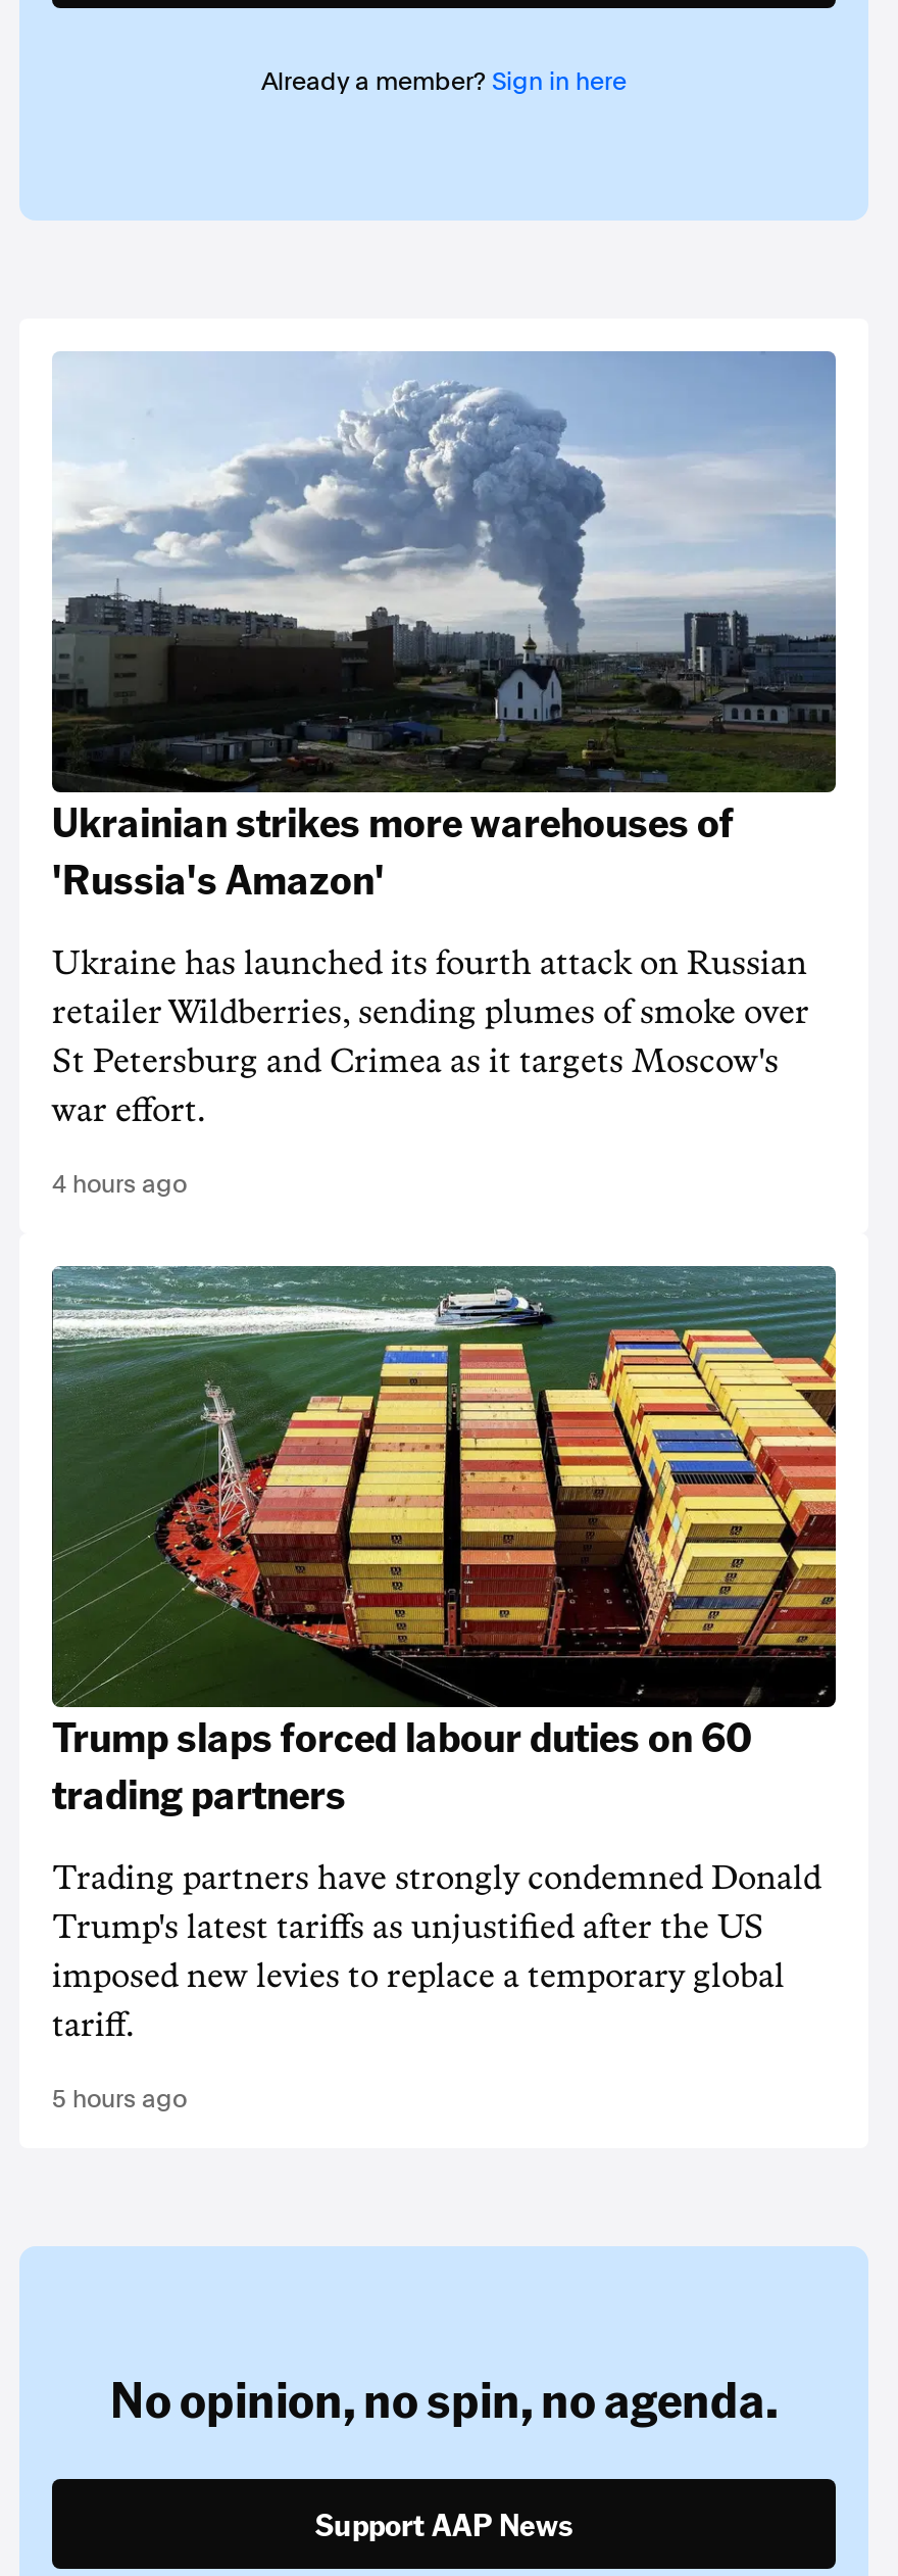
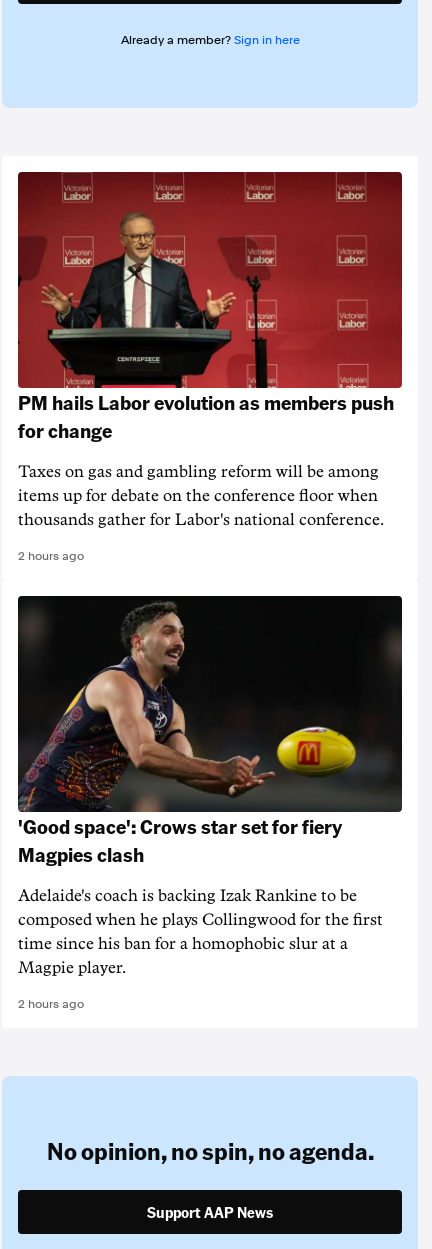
[50,349,838,1199] [image] | Ukrainian strikes more warehouses of | 'Russia's Amazon' | Ukraine has launched its fourth attack on Russian | retailer Wildberries, sending plumes of smoke over | St Petersburg and Crimea as it targets Moscow's | war effort. | 4 hours ago -> [17,171,403,563] [image] | PM hails Labor evolution as members push | for change | Taxes on gas and gambling reform will be among | items up for debate on the conference floor when | thousands gather for Labor's national conference. | 2 hours ago
[52,1264,838,2113] [image] | Trump slaps forced labour duties on 60 | trading partners | Trading partners have strongly condemned Donald | Trump's latest tariffs as unjustified after the US | imposed new levies to replace a temporary global | tariff. | 5 hours ago -> [17,595,403,1011] [image] | 'Good space': Crows star set for fiery | Magpies clash | Adelaide's coach is backing Izak Rankine to be | composed when he plays Collingwood for the first | time since his ban for a homophobic slur at a | Magpie player. | 2 hours ago

